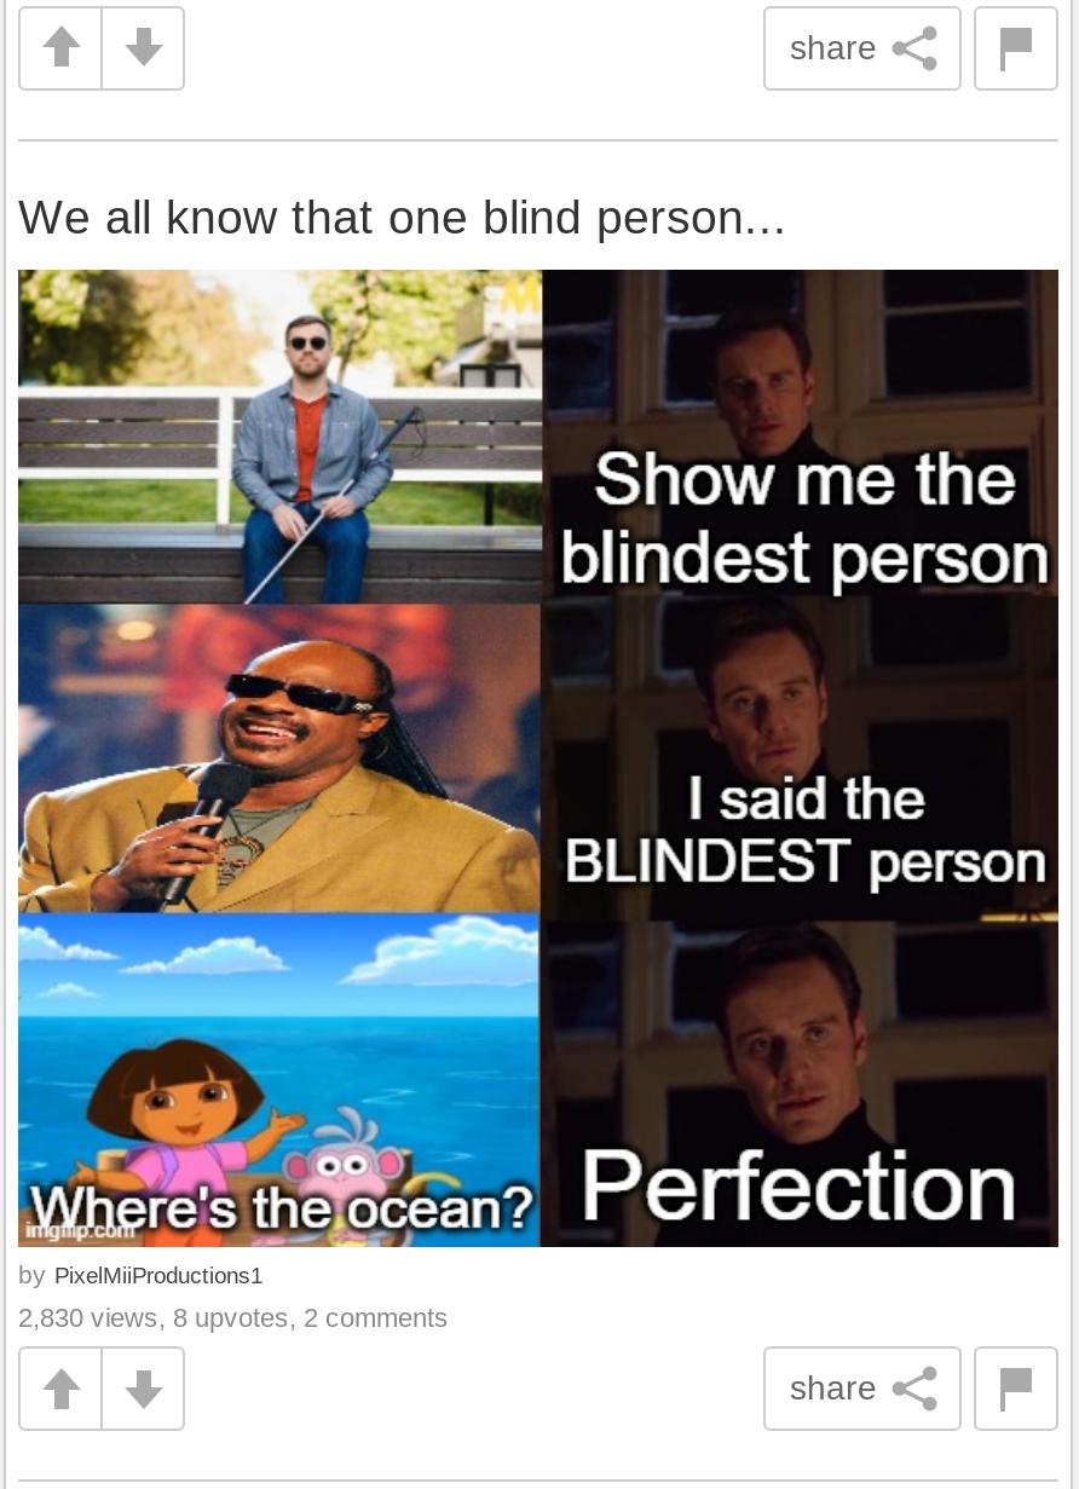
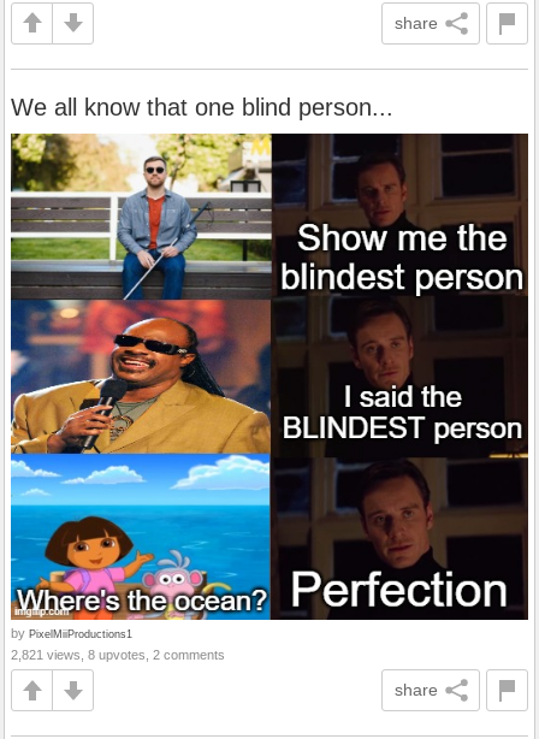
[18,1303,449,1332] 2,830 views, 8 upvotes, 2 comments -> [11,648,225,662] 2,821 views, 8 upvotes, 2 comments

